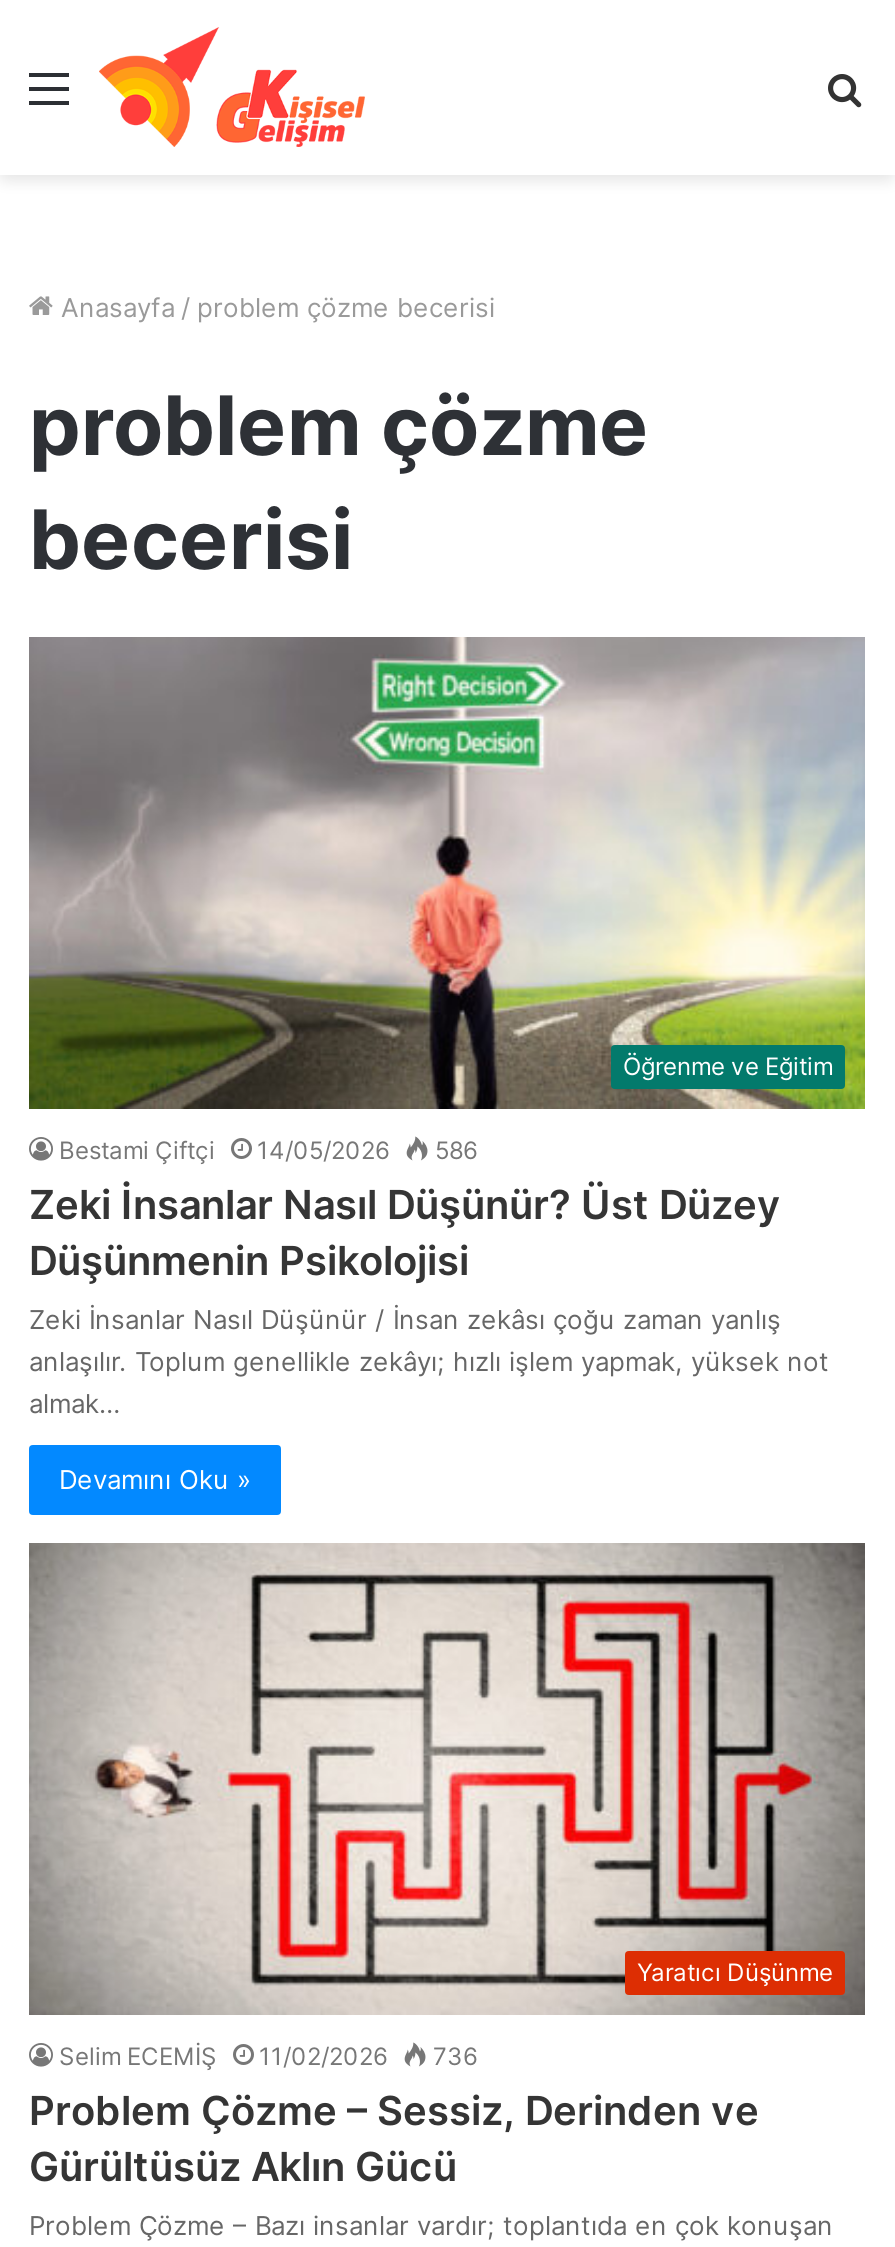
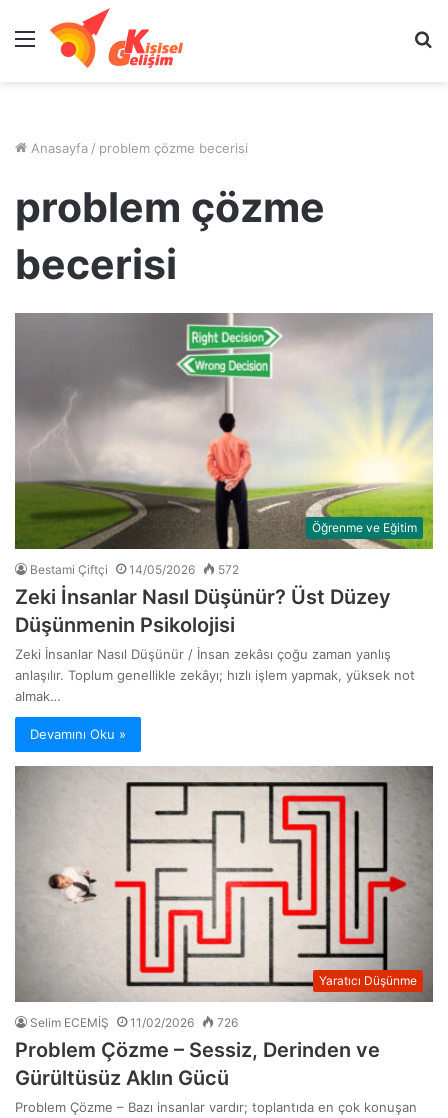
[59,1135,477,1165] Bestami Çiftçi 14/05/2026 586 -> [30,562,239,577] Bestami Çiftçi 14/05/2026 572
[59,2040,477,2070] Selim ECEMİŞ 11/02/2026 736 -> [30,1015,238,1030] Selim ECEMİŞ 11/02/2026 726

